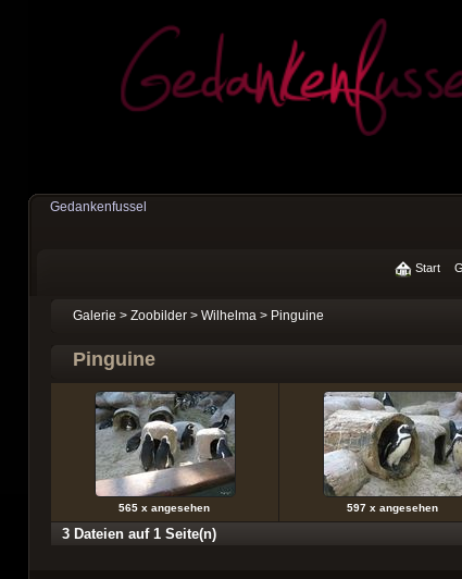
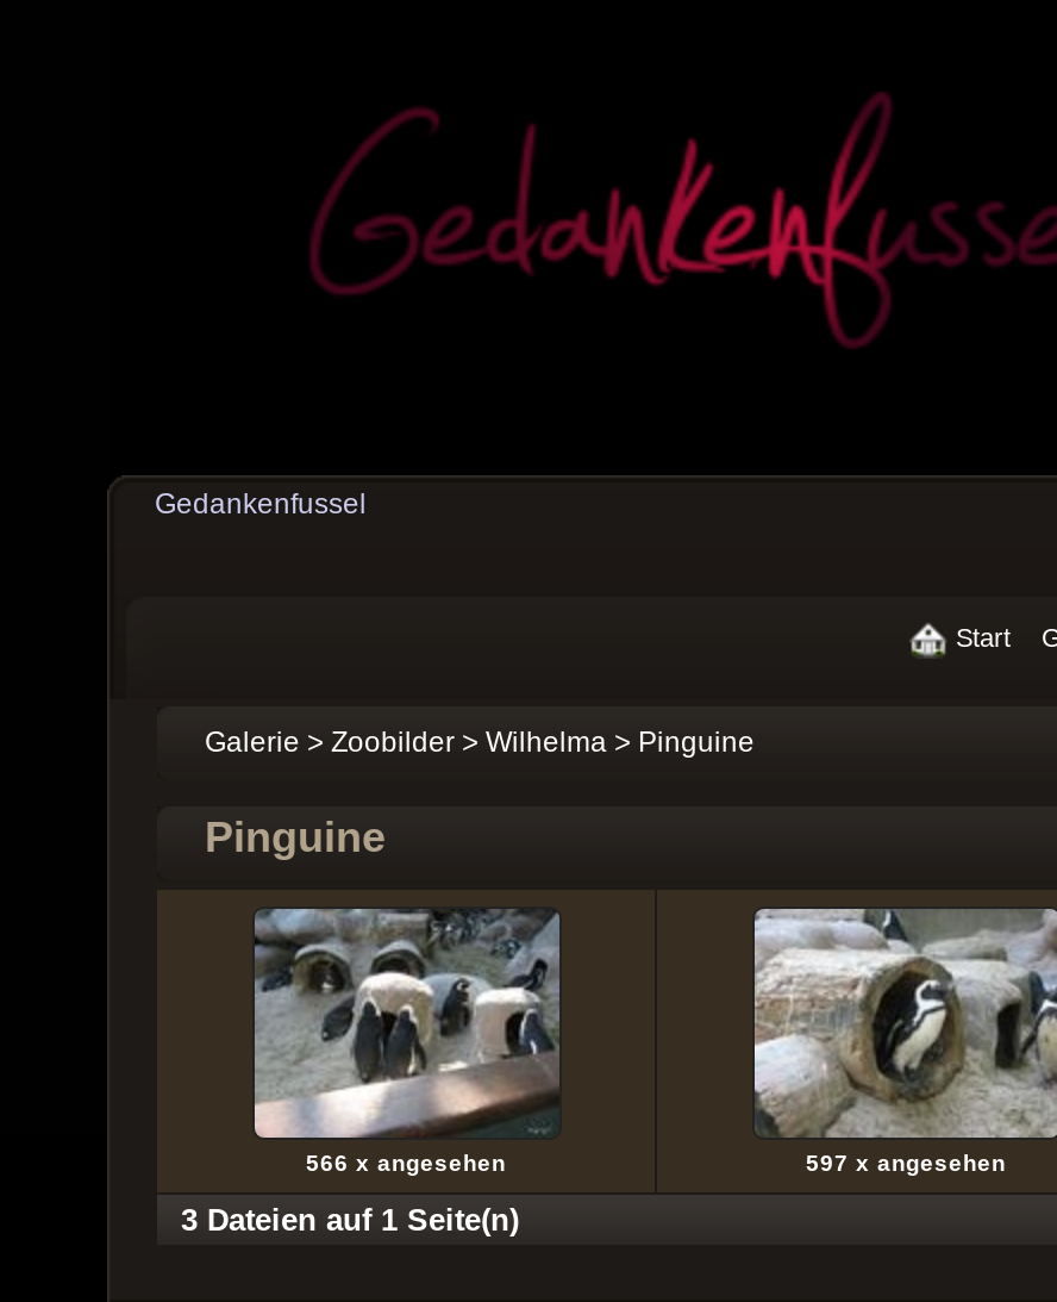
[119,502,210,514] 565 x angesehen -> [306,1150,506,1176] 566 x angesehen

